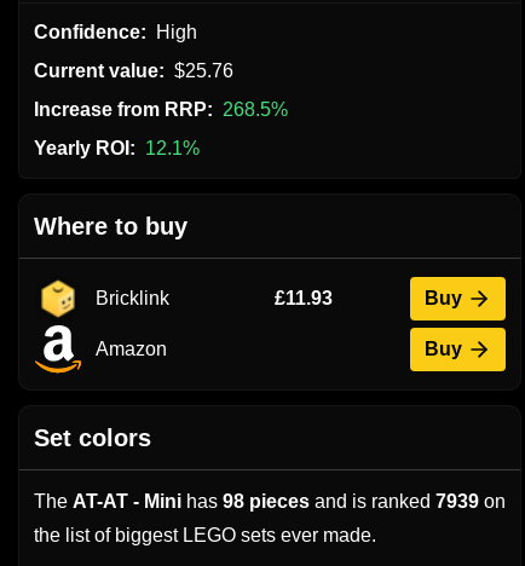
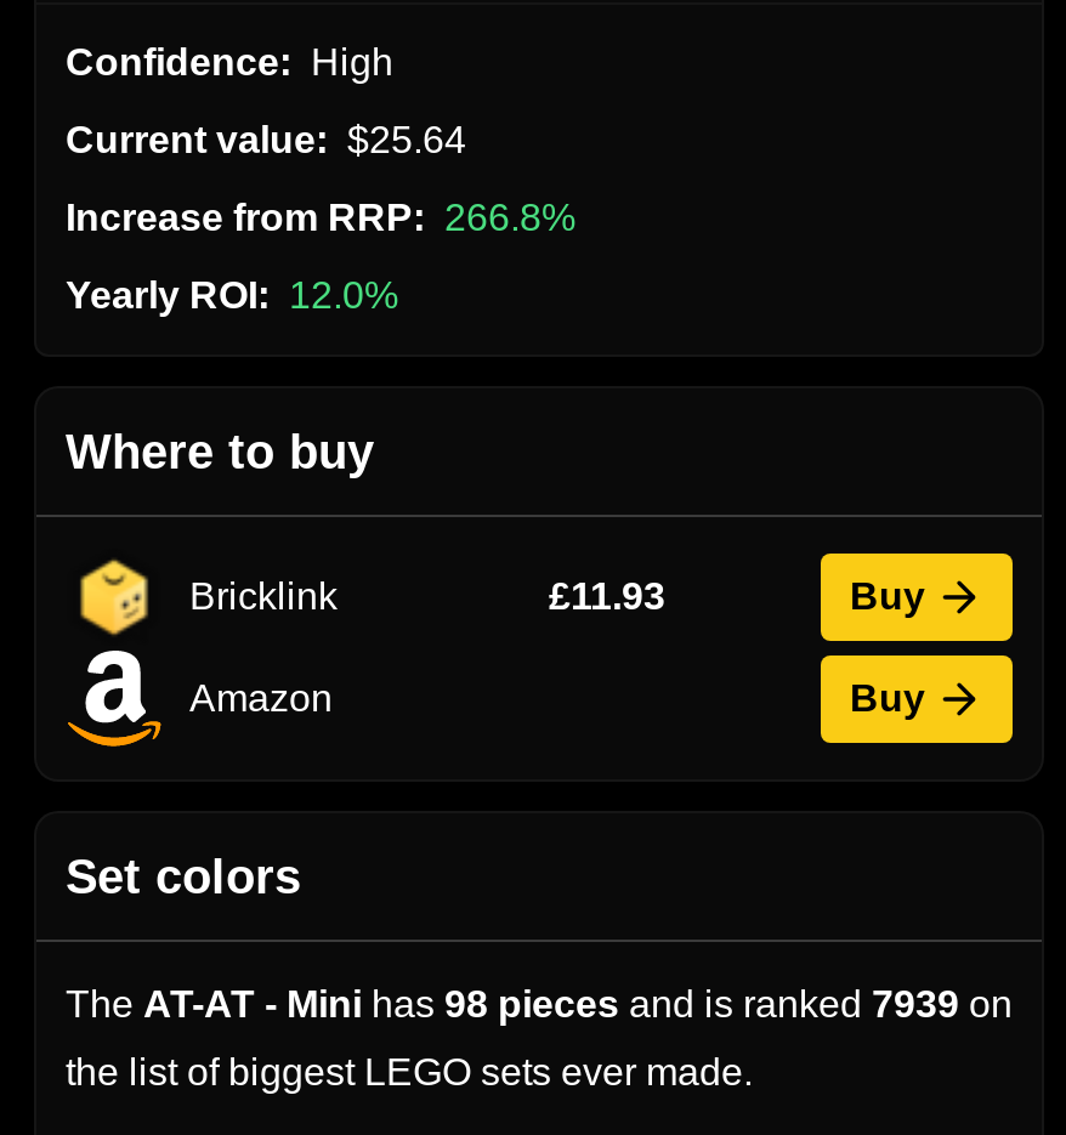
[34,61,233,81] Current value: $25.76 -> [66,119,466,161] Current value: $25.64
[34,99,288,120] Increase from RRP: 268.5% -> [66,197,575,238] Increase from RRP: 266.8%
[34,138,200,159] Yearly ROI: 12.1% -> [66,275,398,316] Yearly ROI: 12.0%

